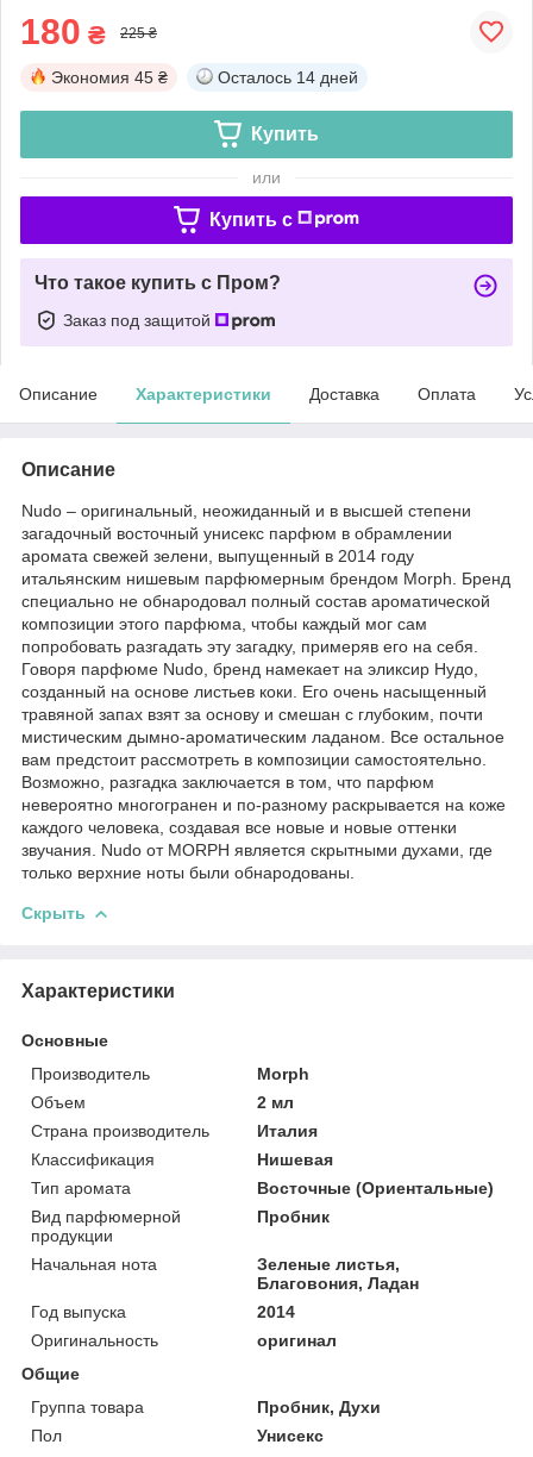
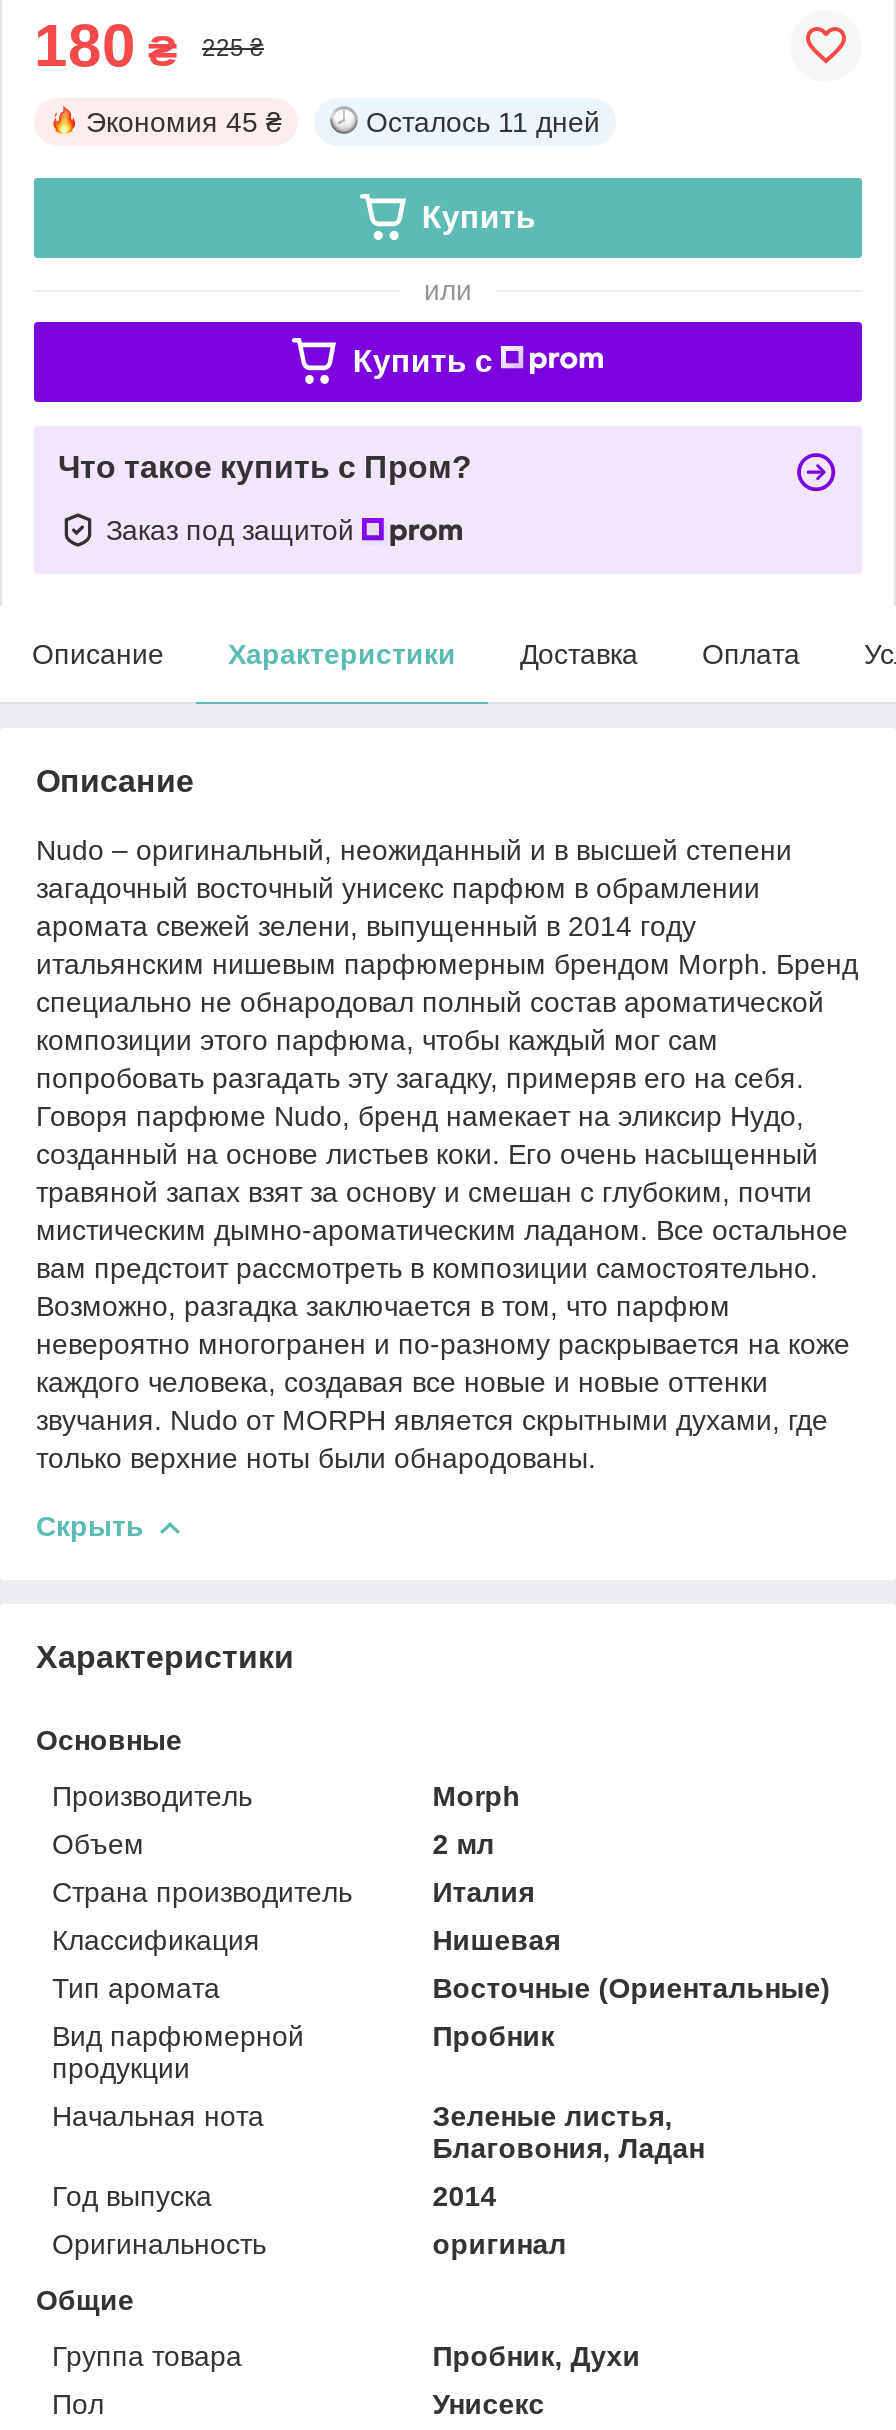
[218,68,358,87] Осталось 14 дней -> [366,106,600,138] Осталось 11 дней

